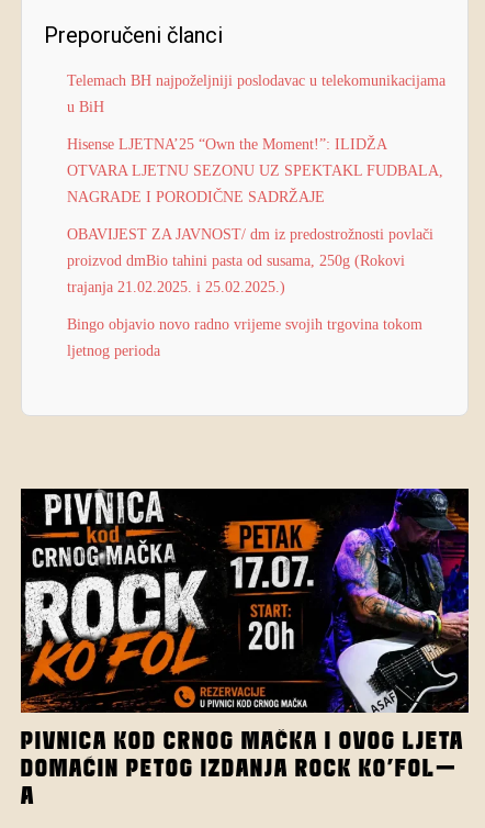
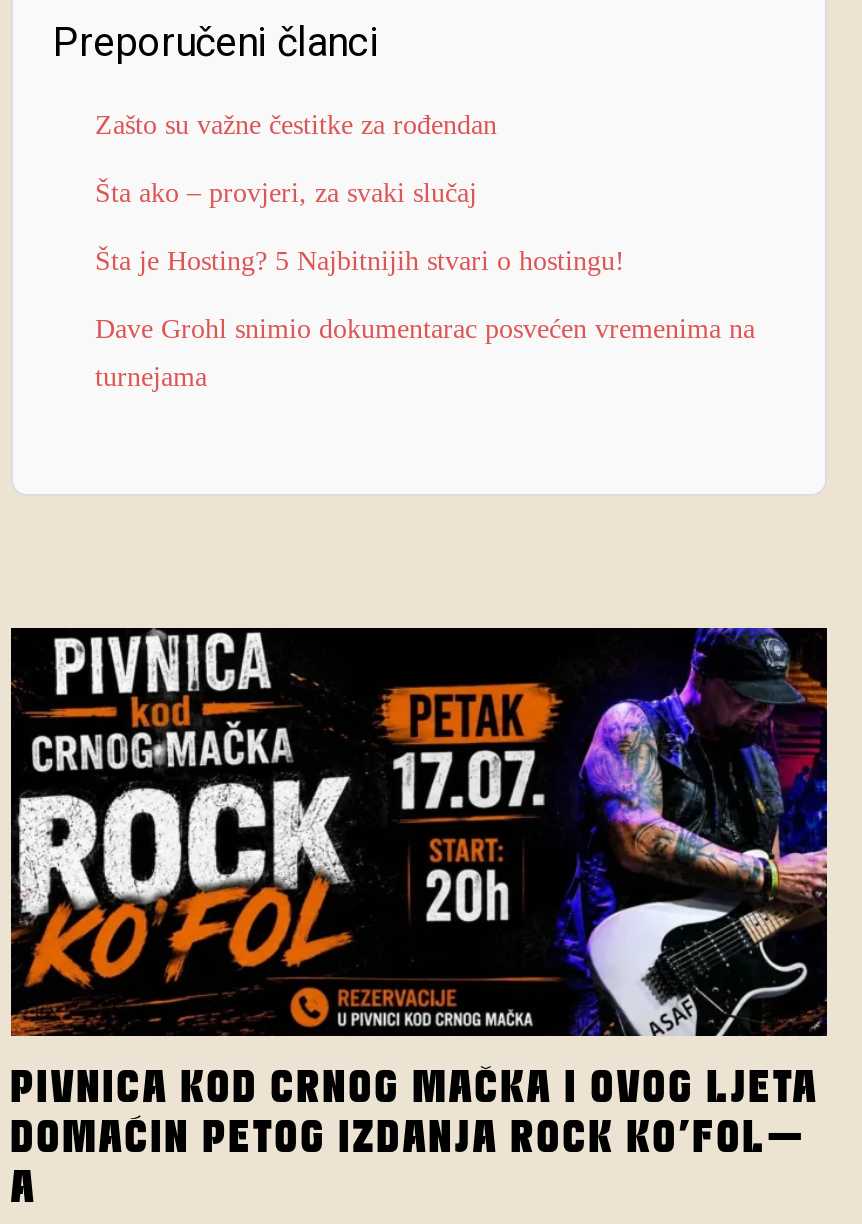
[67,72,445,359] Telemach BH najpoželjniji poslodavac u telekomunikacijama | u BiH | Hisense LJETNA’25 “Own the Moment!”: ILIDŽA | OTVARA LJETNU SEZONU UZ SPEKTAKL FUDBALA, | NAGRADE I PORODIČNE SADRŽAJE | OBAVIJEST ZA JAVNOST/ dm iz predostrožnosti povlači | proizvod dmBio tahini pasta od susama, 250g (Rokovi | trajanja 21.02.2025. i 25.02.2025.) | Bingo objavio novo radno vrijeme svojih trgovina tokom | ljetnog perioda -> [95,109,755,391] Zašto su važne čestitke za rođendan | Šta ako – provjeri, za svaki slučaj | Šta je Hosting? 5 Najbitnijih stvari o hostingu! | Dave Grohl snimio dokumentarac posvećen vremenima na | turnejama

